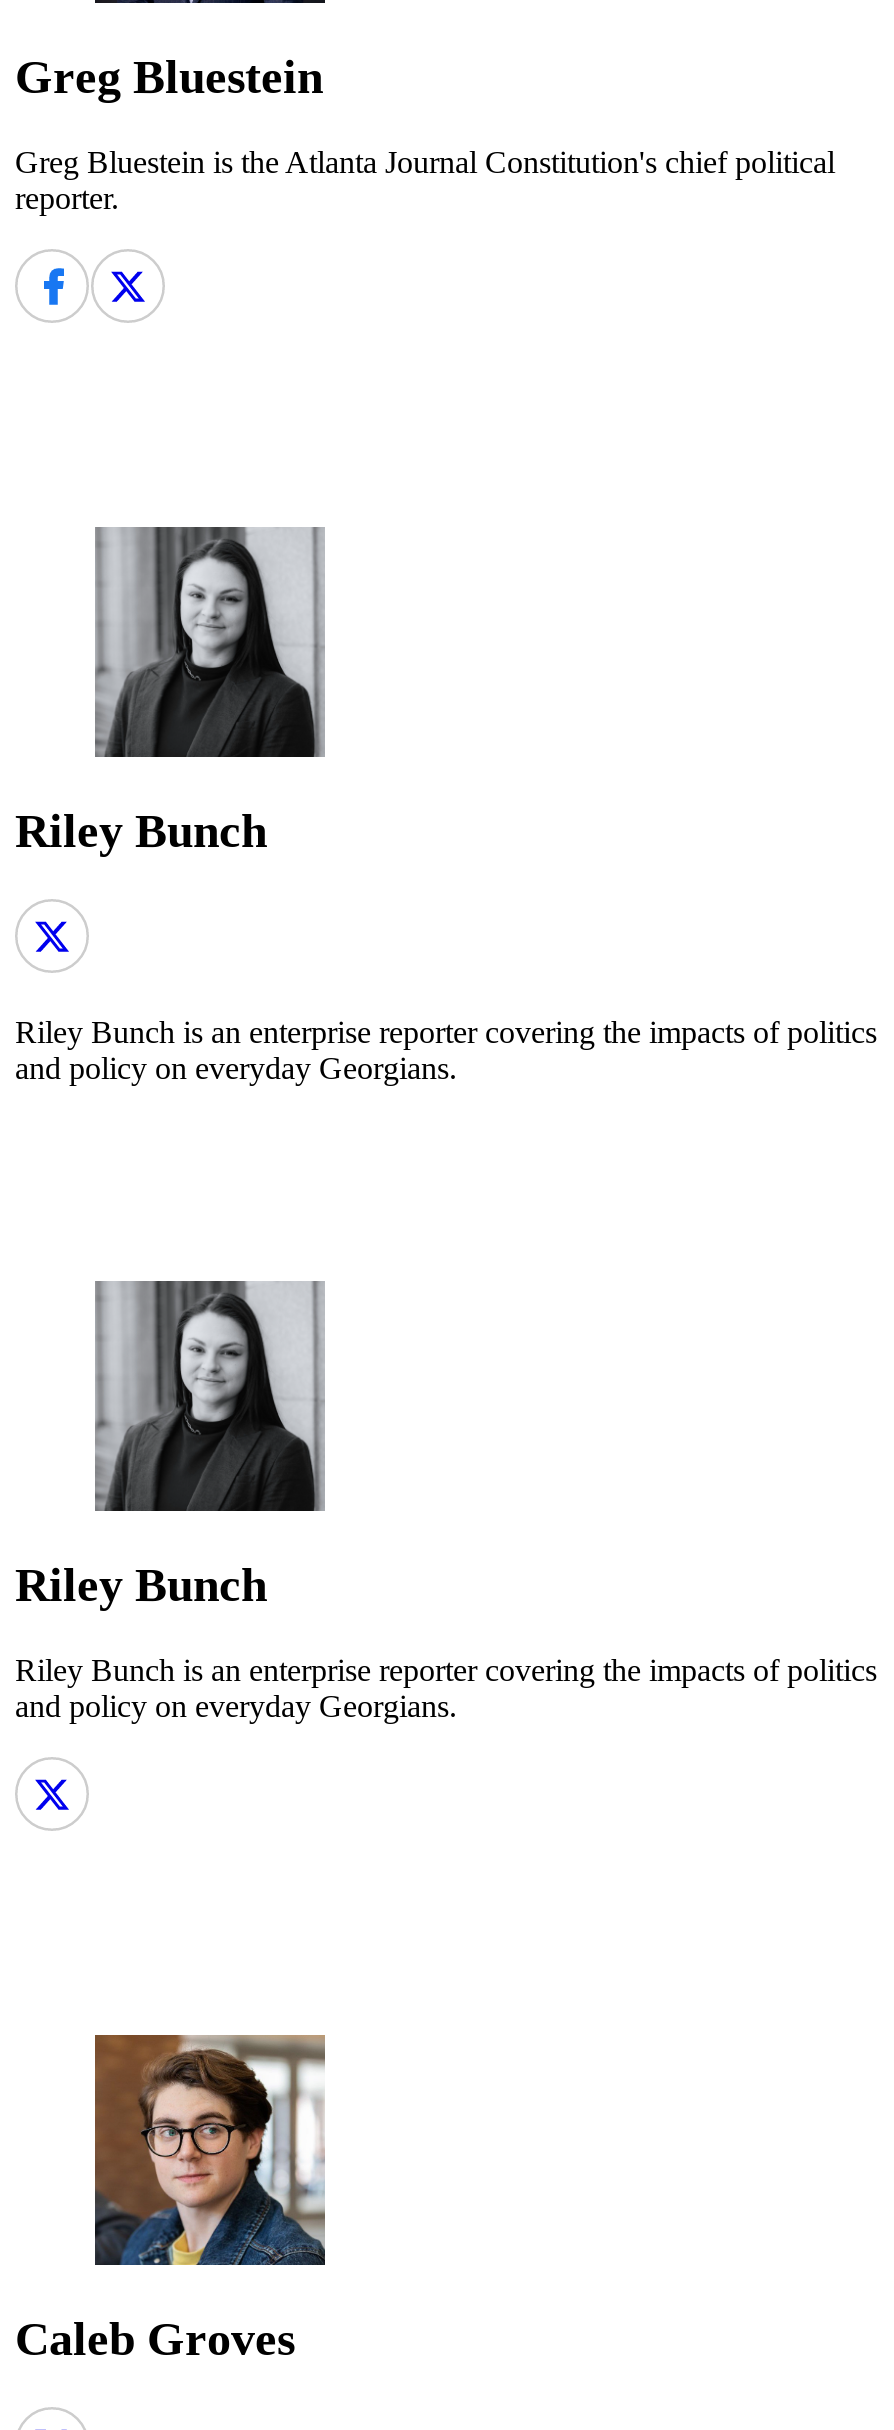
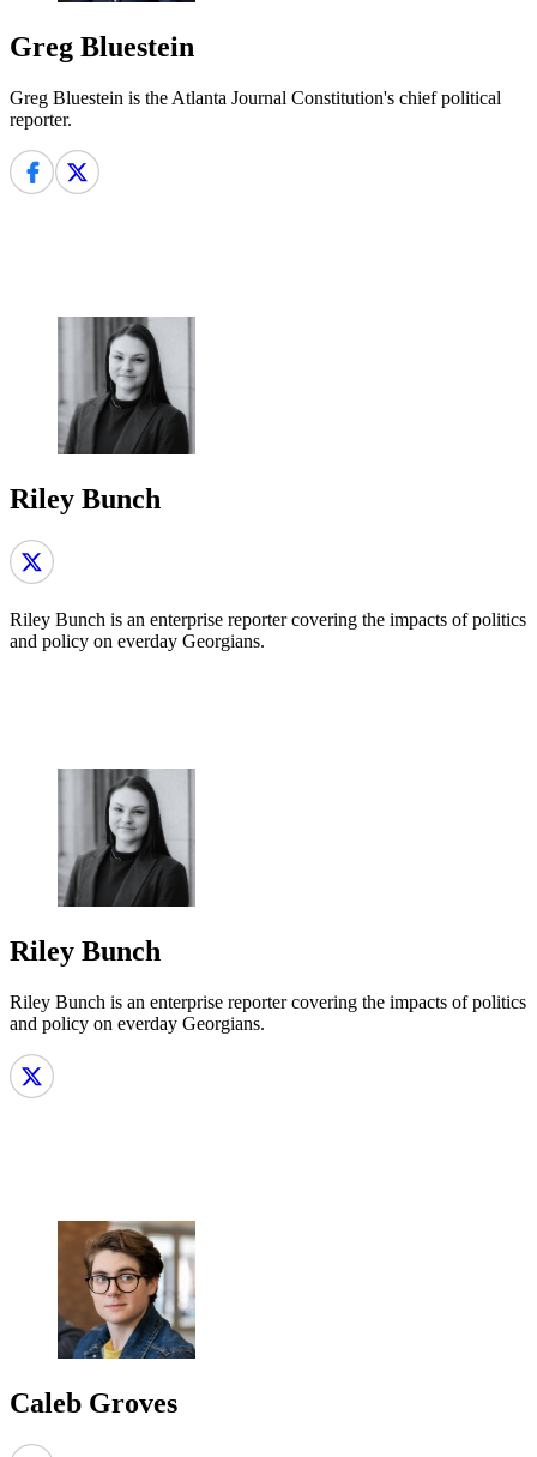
[15,1051,457,1085] and policy on everyday Georgians. -> [10,630,265,651] and policy on everday Georgians.
[15,1689,457,1723] and policy on everyday Georgians. -> [10,1013,265,1033] and policy on everday Georgians.

